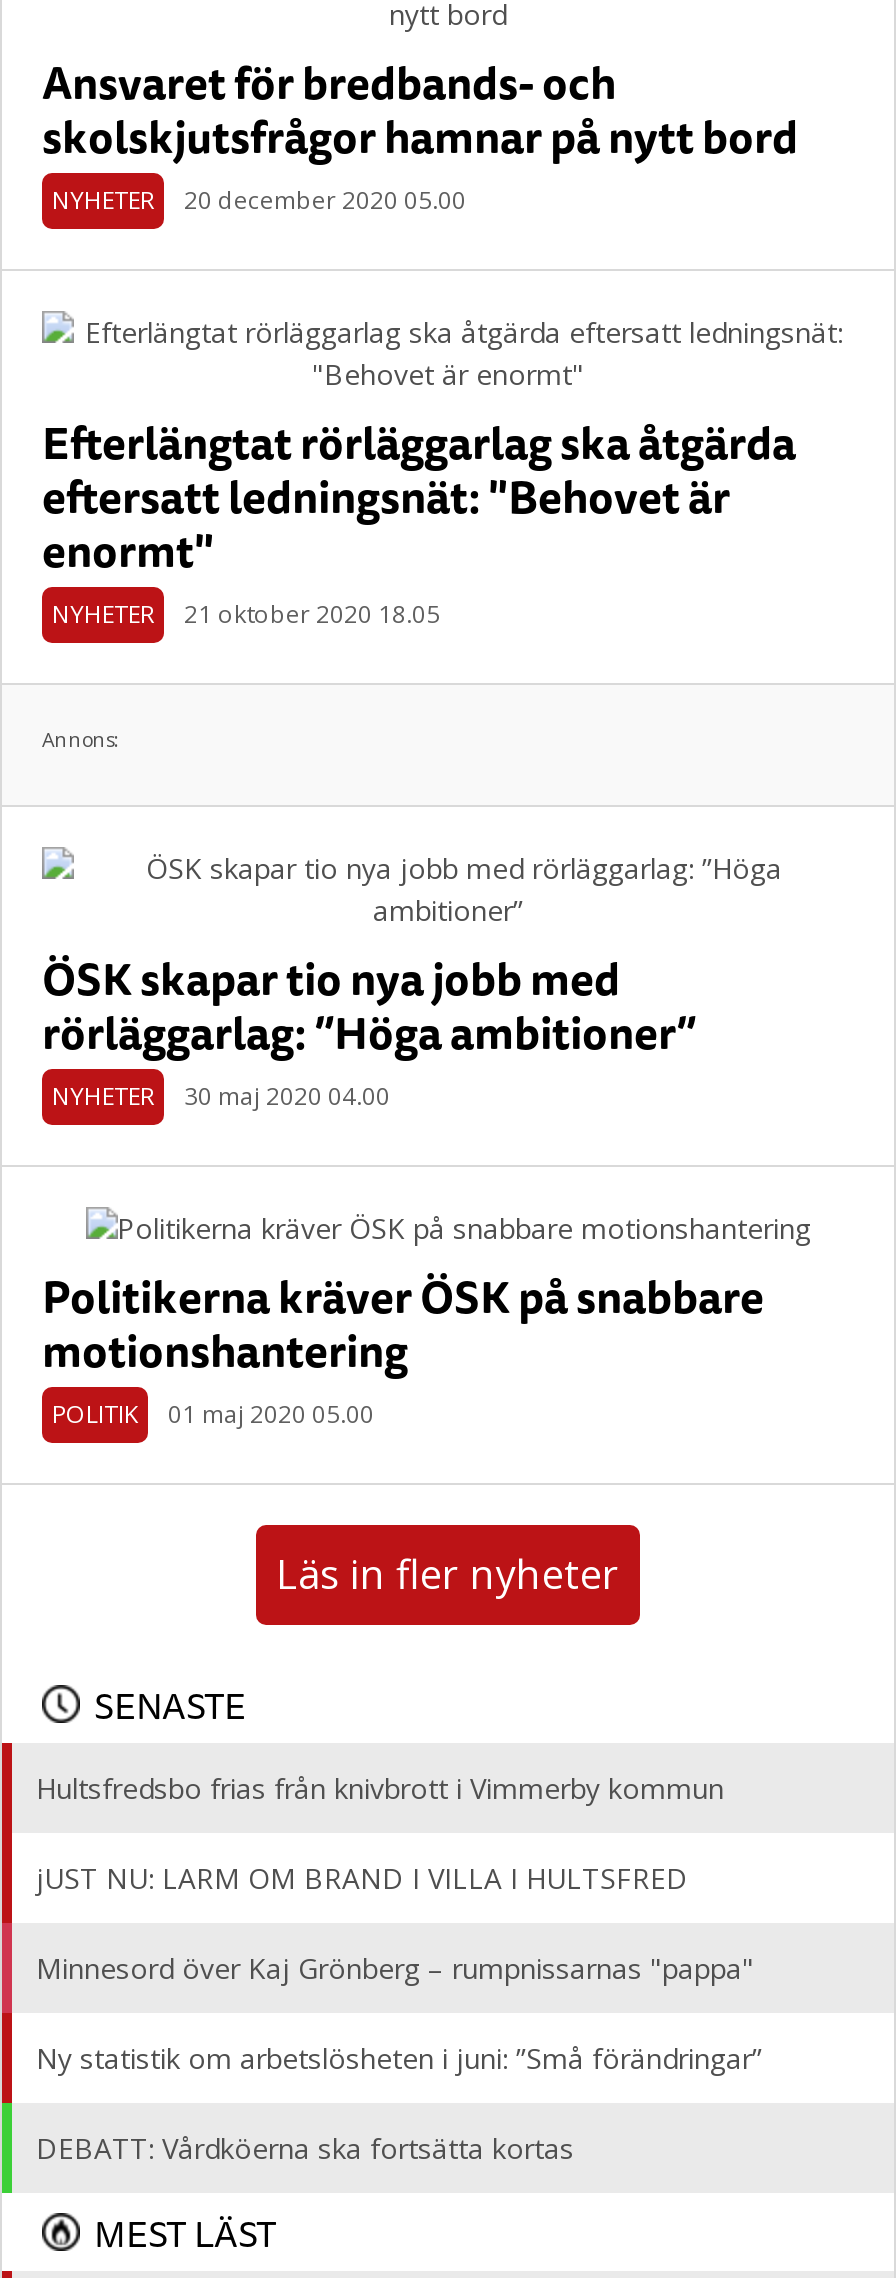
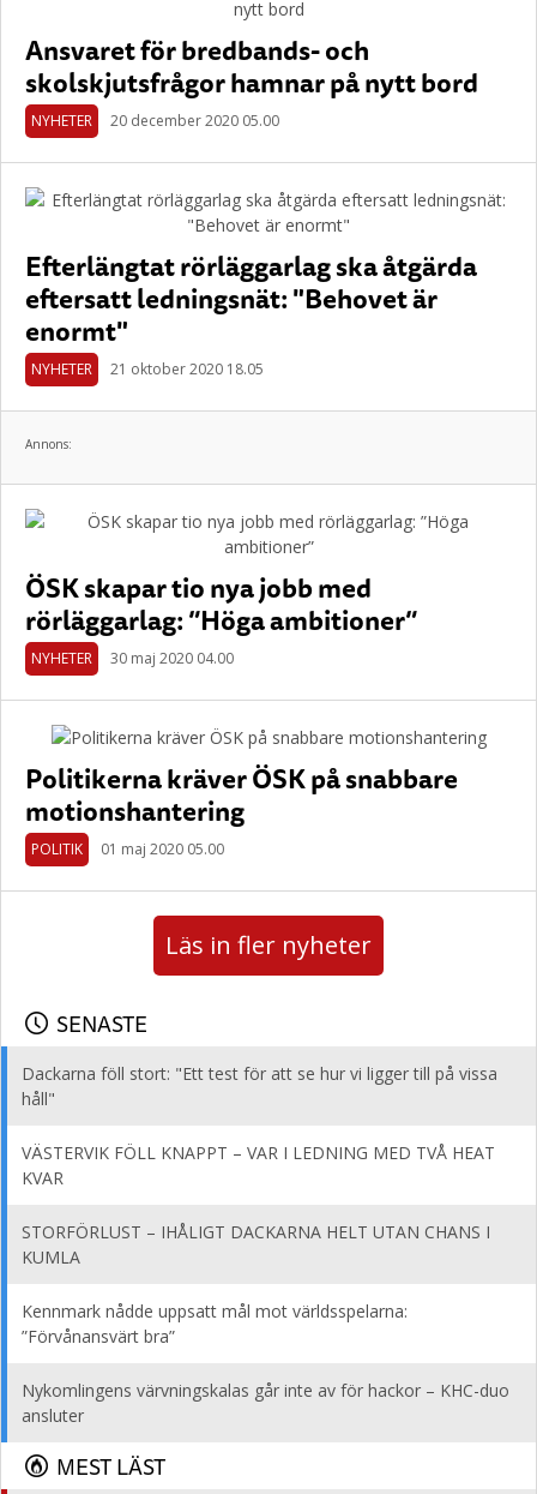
[36,1769,724,1807] Hultsfredsbo frias från knivbrott i Vimmerby kommun -> [22,1062,497,1110] Dackarna föll stort: "Ett test för att se hur vi ligger till på vissa | håll"
[36,1859,688,1897] jUST NU: LARM OM BRAND I VILLA I HULTSFRED -> [22,1141,495,1189] VÄSTERVIK FÖLL KNAPPT – VAR I LEDNING MED TVÅ HEAT | KVAR
[36,1949,754,1987] Minnesord över Kaj Grönberg – rumpnissarnas "pappa" -> [22,1220,490,1268] STORFÖRLUST – IHÅLIGT DACKARNA HELT UTAN CHANS I | KUMLA
[36,2039,762,2077] Ny statistik om arbetslösheten i juni: ”Små förändringar” -> [22,1300,408,1348] Kennmark nådde uppsatt mål mot världsspelarna: | ”Förvånansvärt bra”
[36,2129,574,2167] DEBATT: Vårdköerna ska fortsätta kortas -> [22,1379,509,1427] Nykomlingens värvningskalas går inte av för hackor – KHC-duo | ansluter

